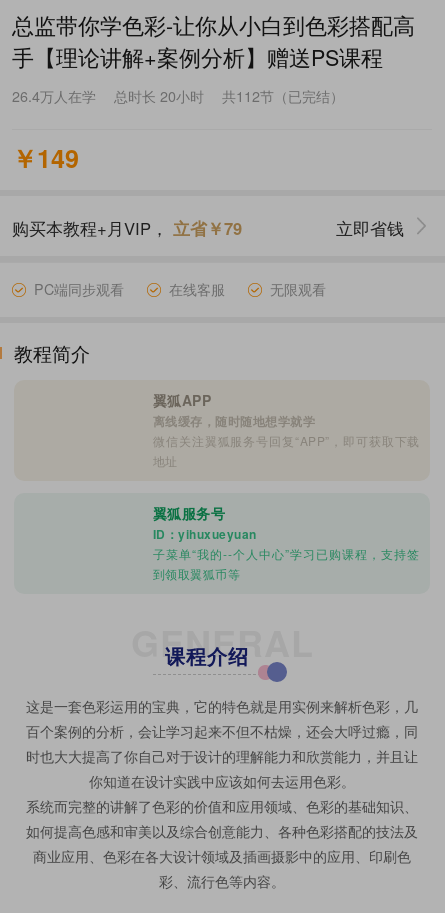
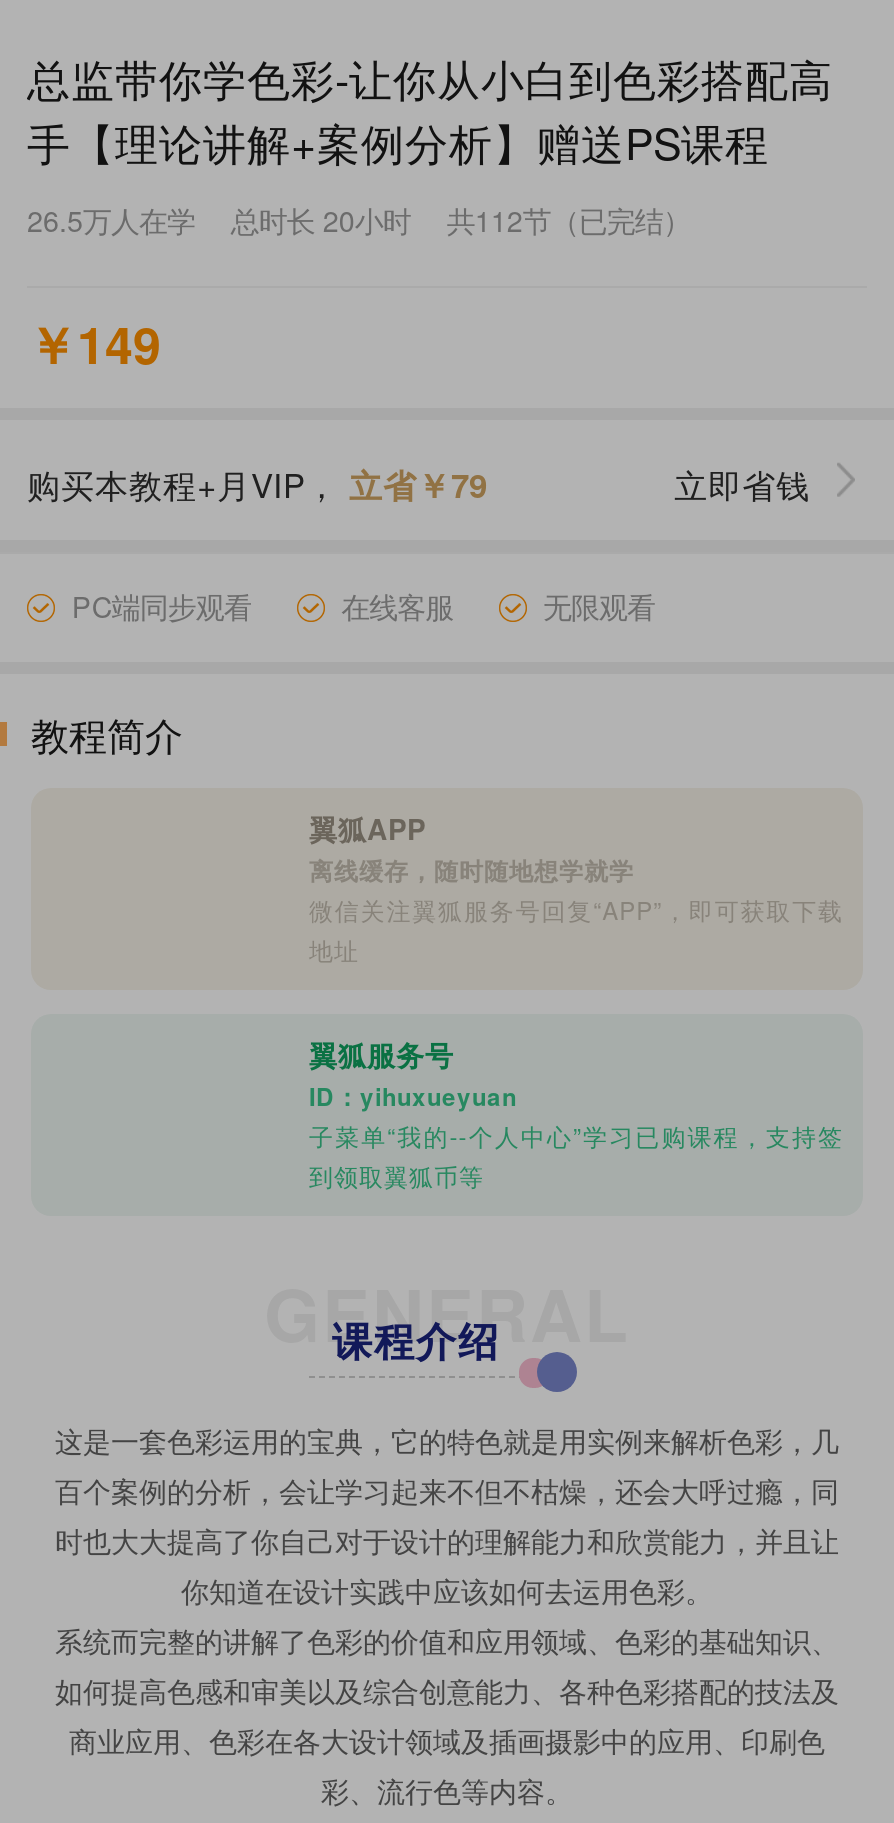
[12,86,344,106] 26.4万人在学 总时长 20小时 共112节（已完结） -> [27,200,691,240] 26.5万人在学 总时长 20小时 共112节（已完结）

